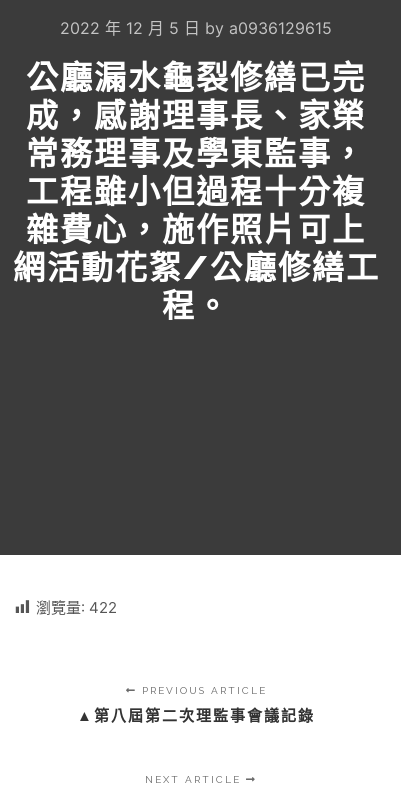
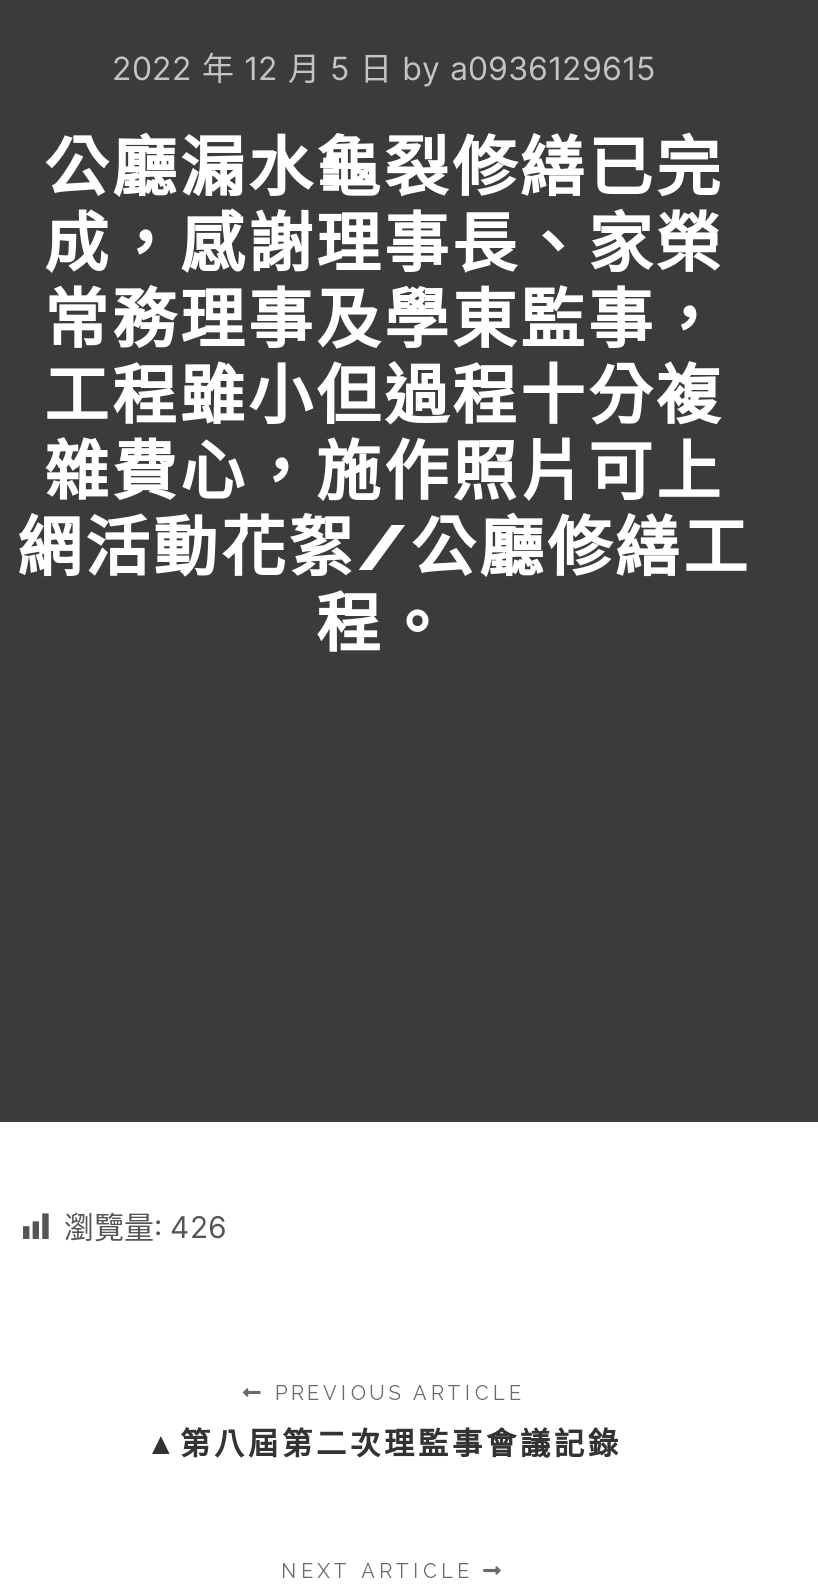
[36,598,117,617] 瀏覽量: 422 -> [64,1208,226,1246] 瀏覽量: 426

